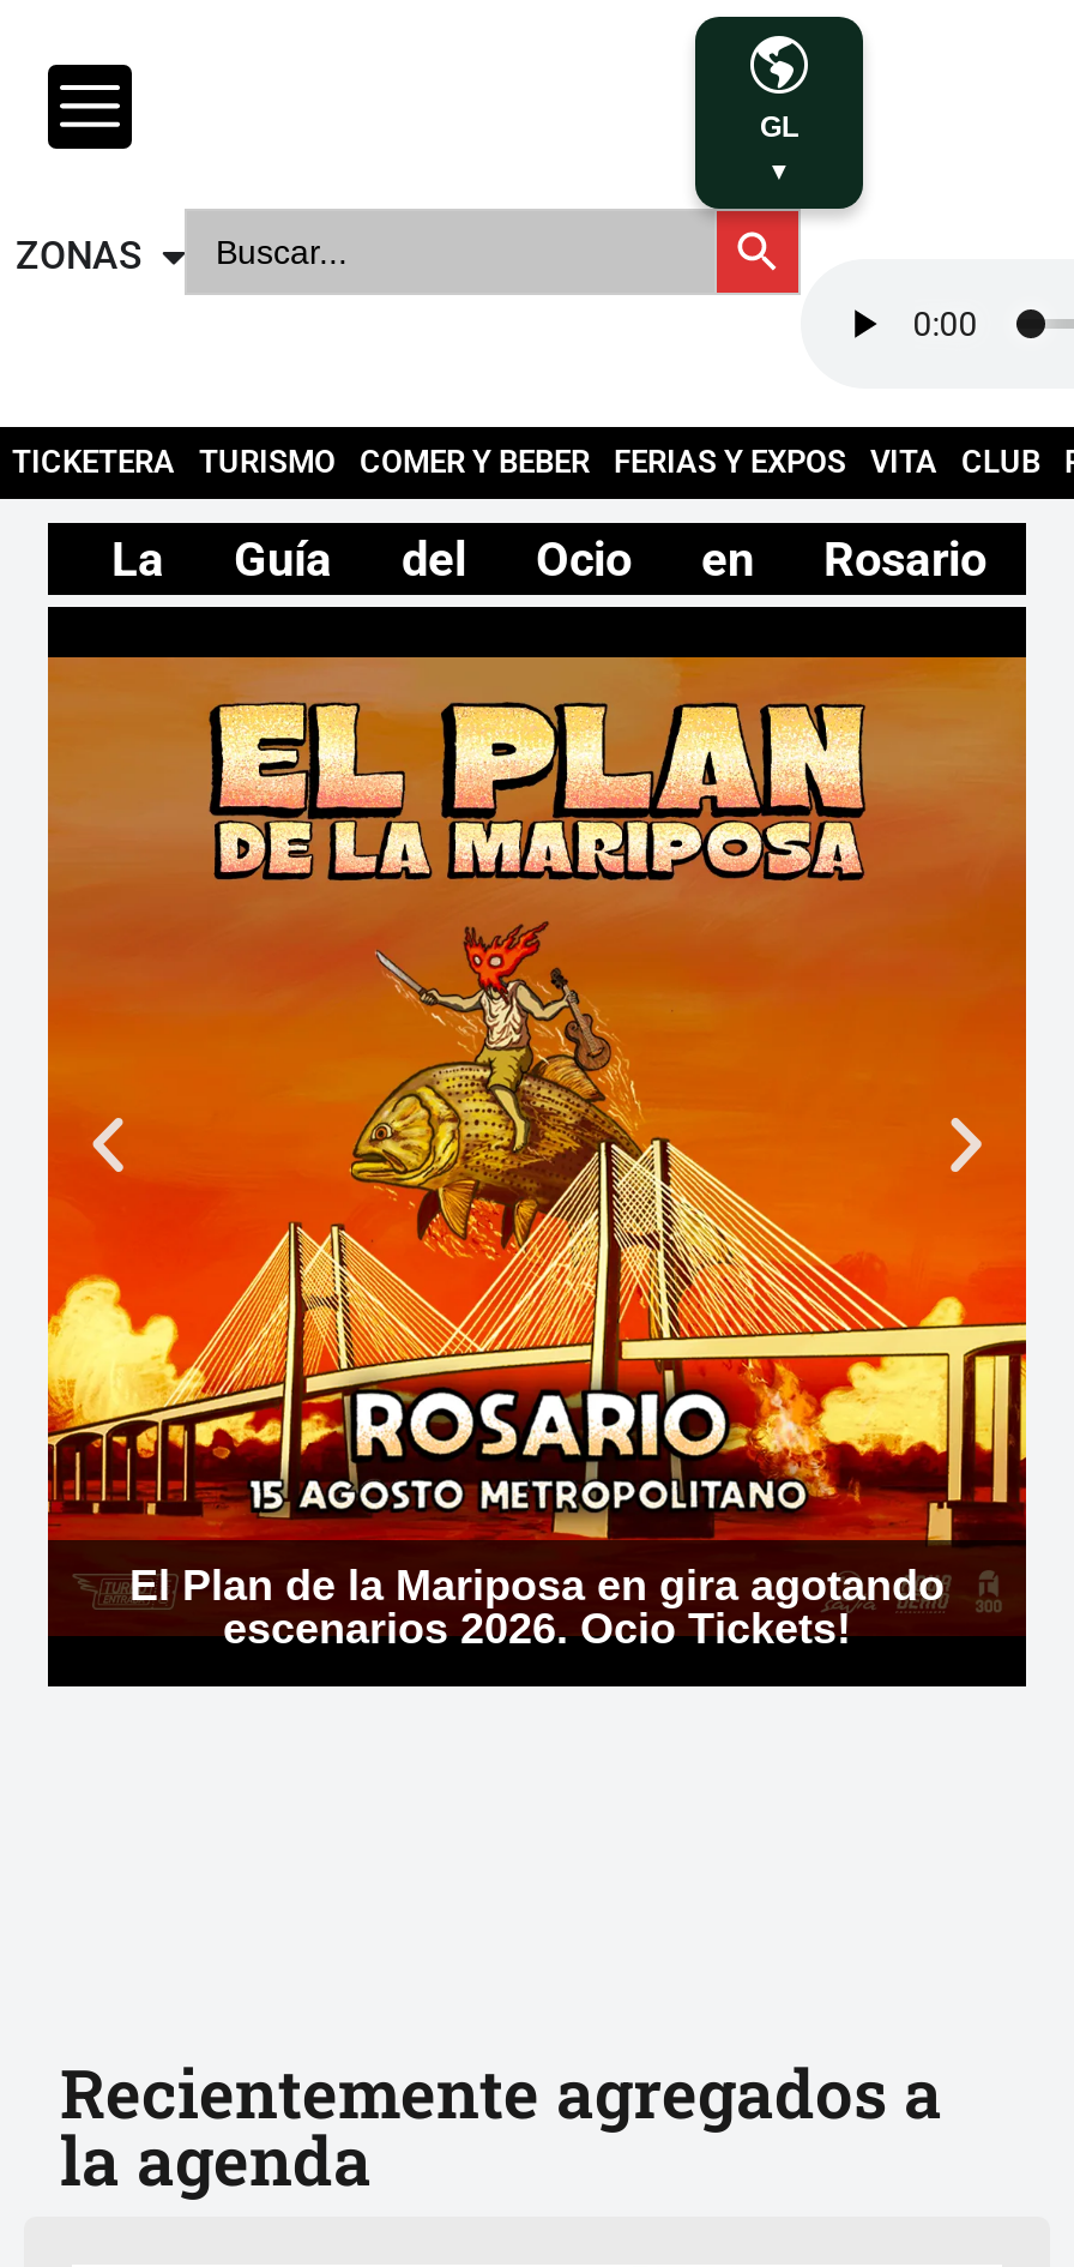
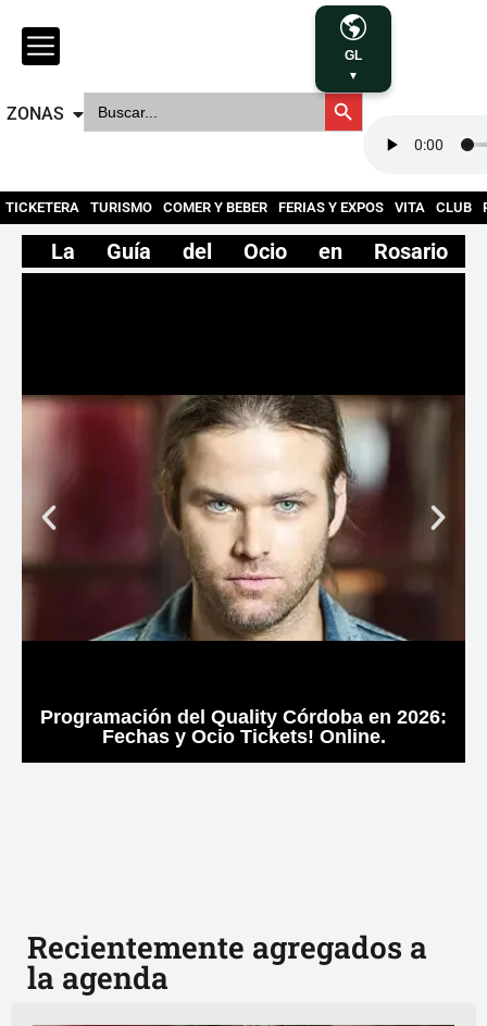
[46,655,1028,1653] [image] | El Plan de la Mariposa en gira agotando | escenarios 2026. Ocio Tickets! -> [21,296,466,747] [image] | Programación del Quality Córdoba en 2026: | Fechas y Ocio Tickets! Online.

